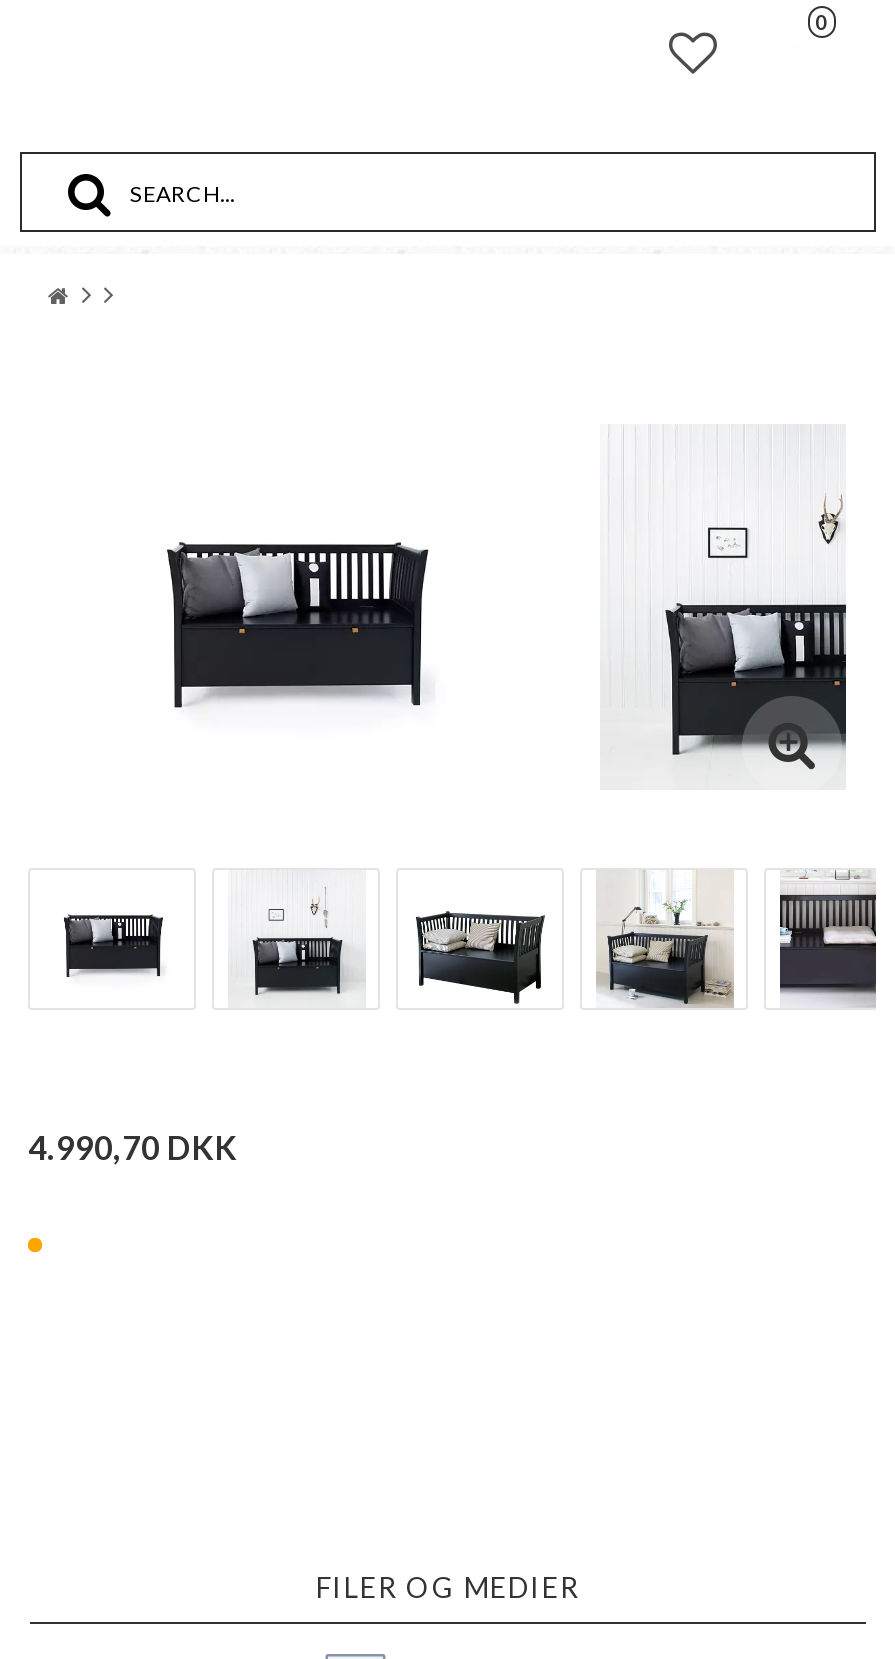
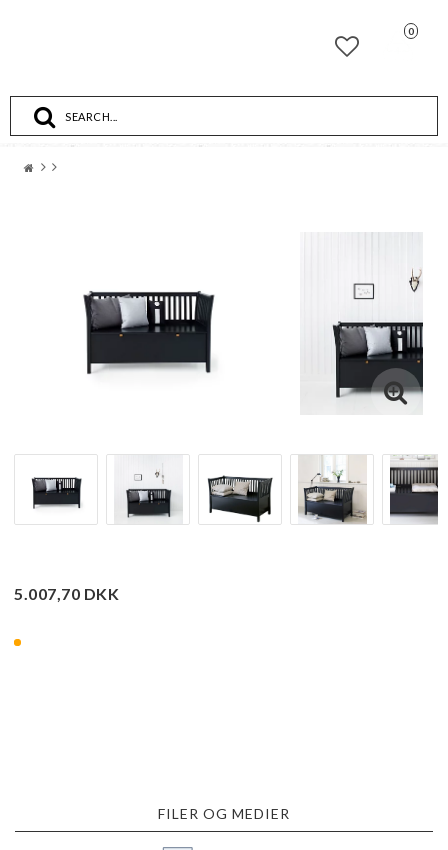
[28,1128,238,1166] 4.990,70 DKK -> [14,584,119,603] 5.007,70 DKK

